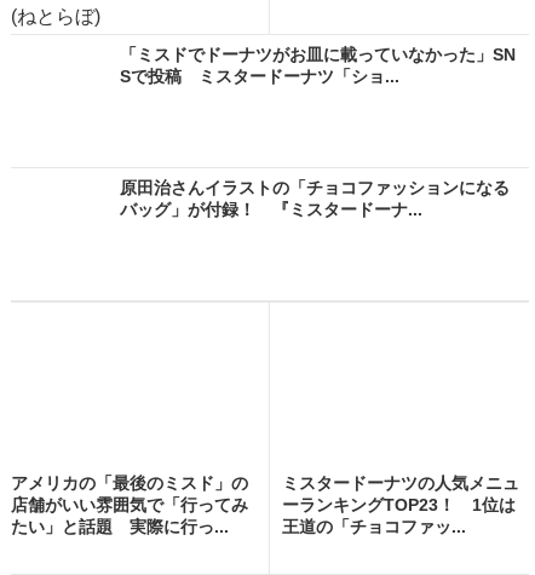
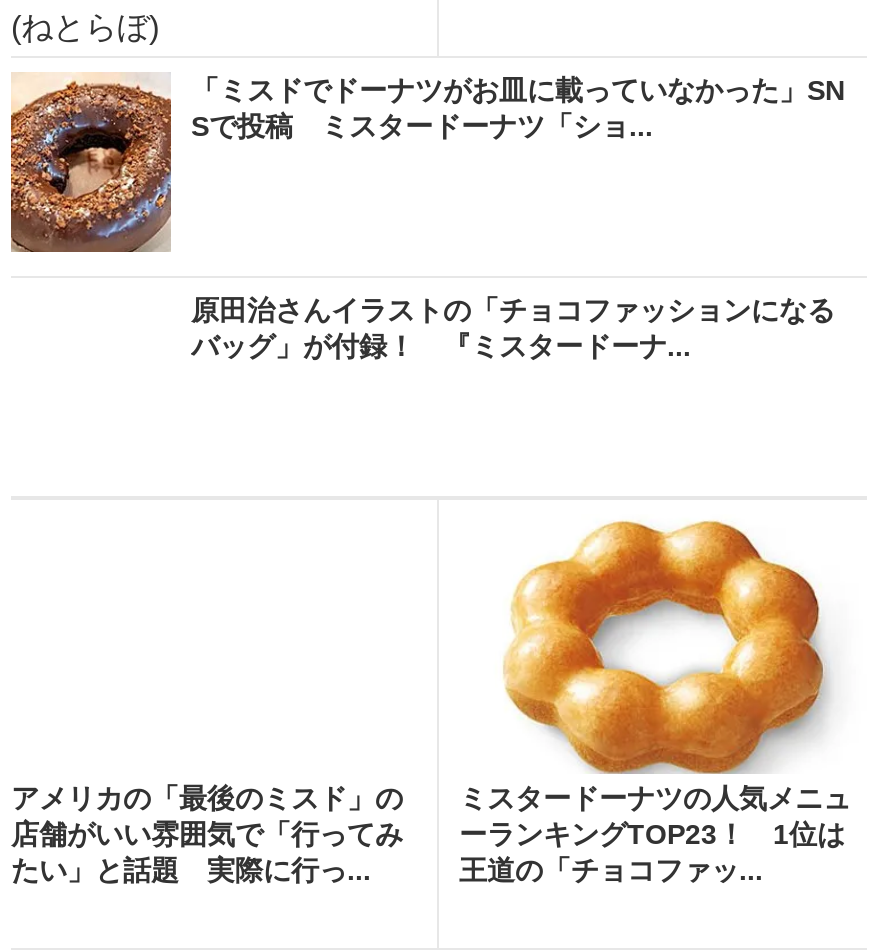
none -> [9,72,173,254] [image]
none -> [501,518,831,776] [image]

